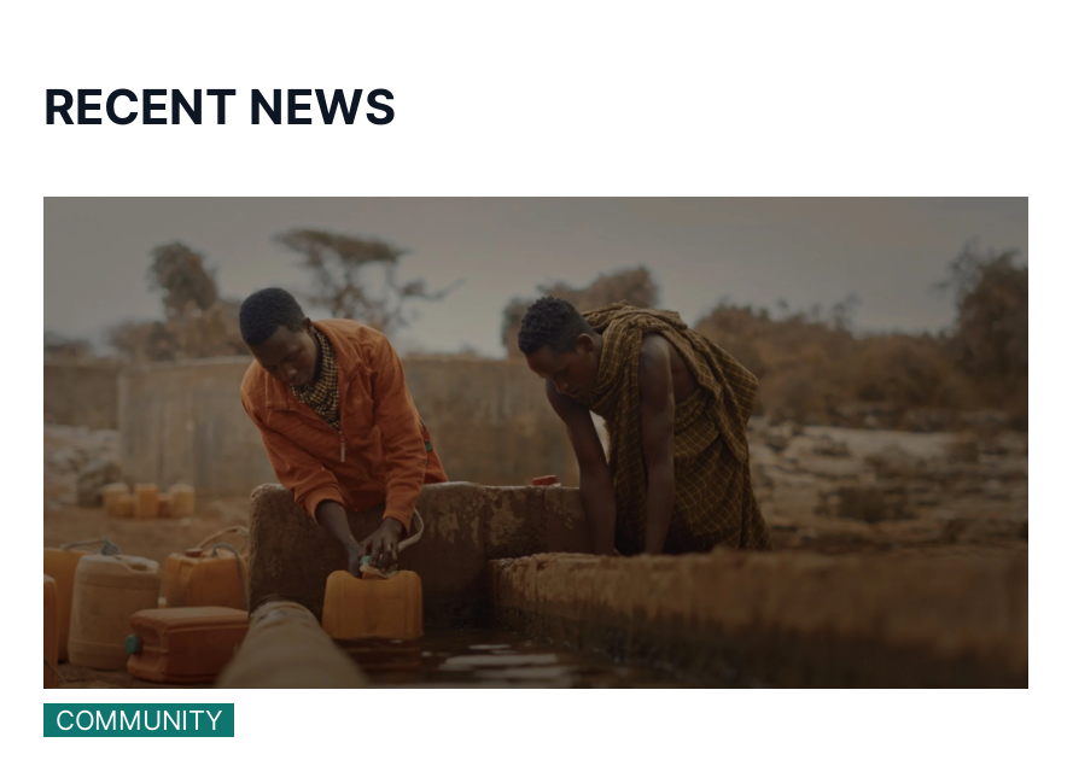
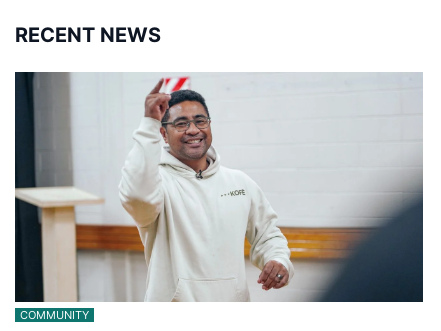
[41,195,1031,692] [image] -> [14,72,423,302] [image]

